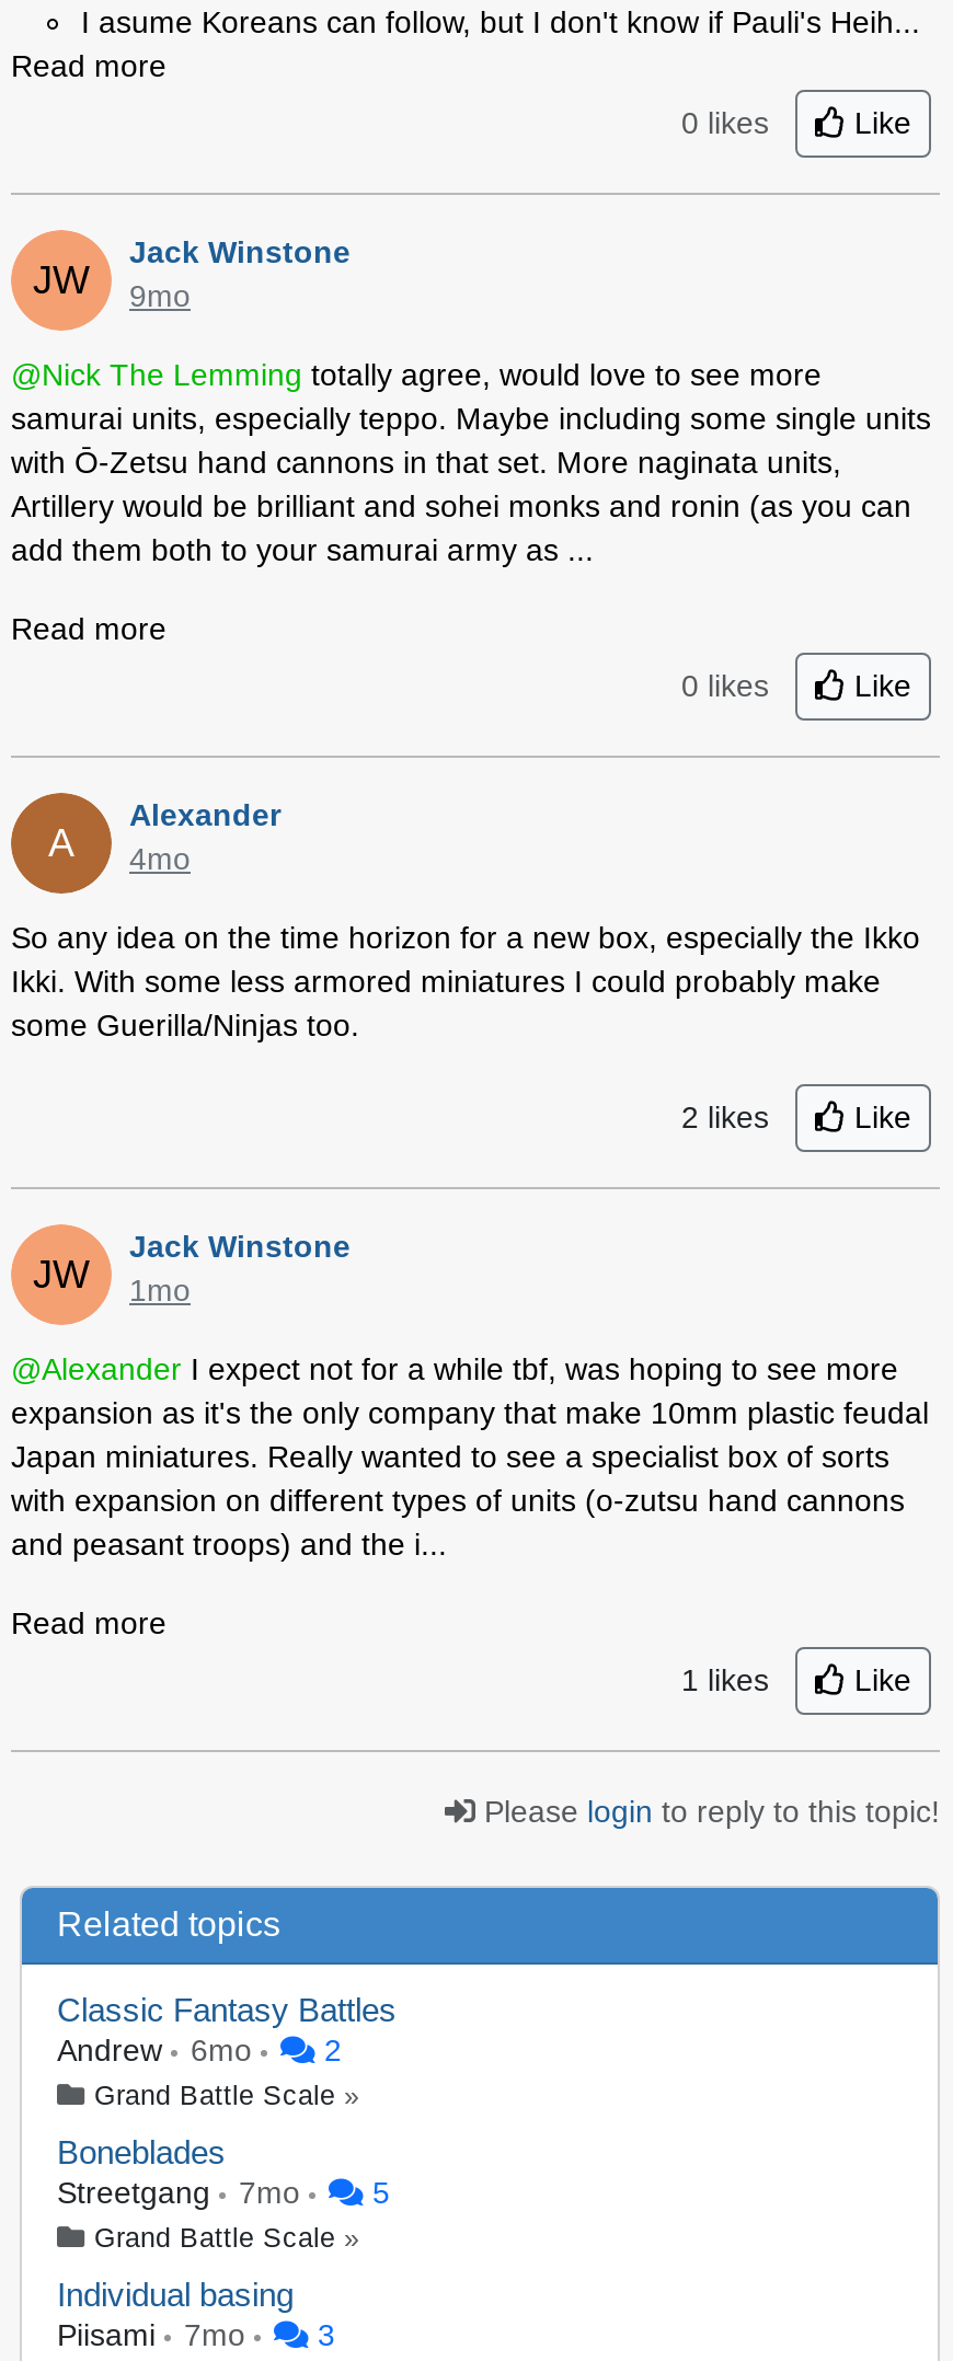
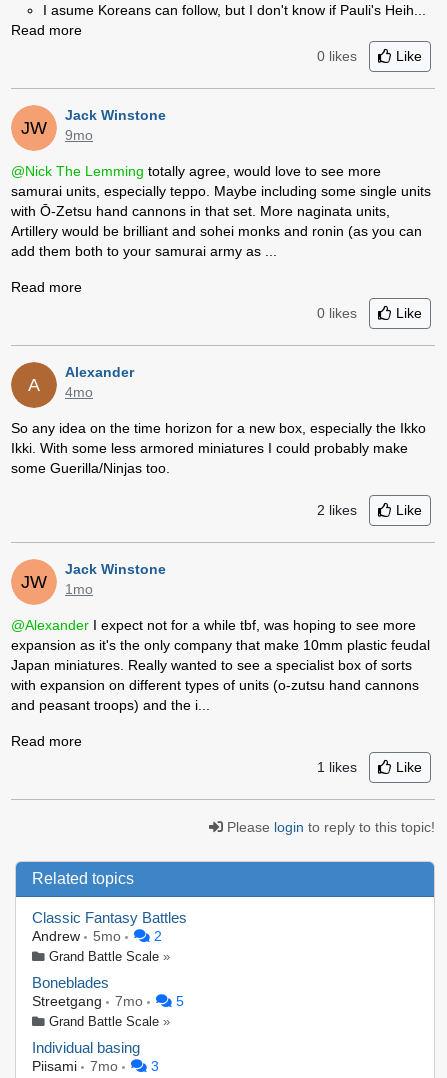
[57,2034,342,2069] Andrew 6mo 2 -> [32,928,162,944] Andrew 5mo 2

